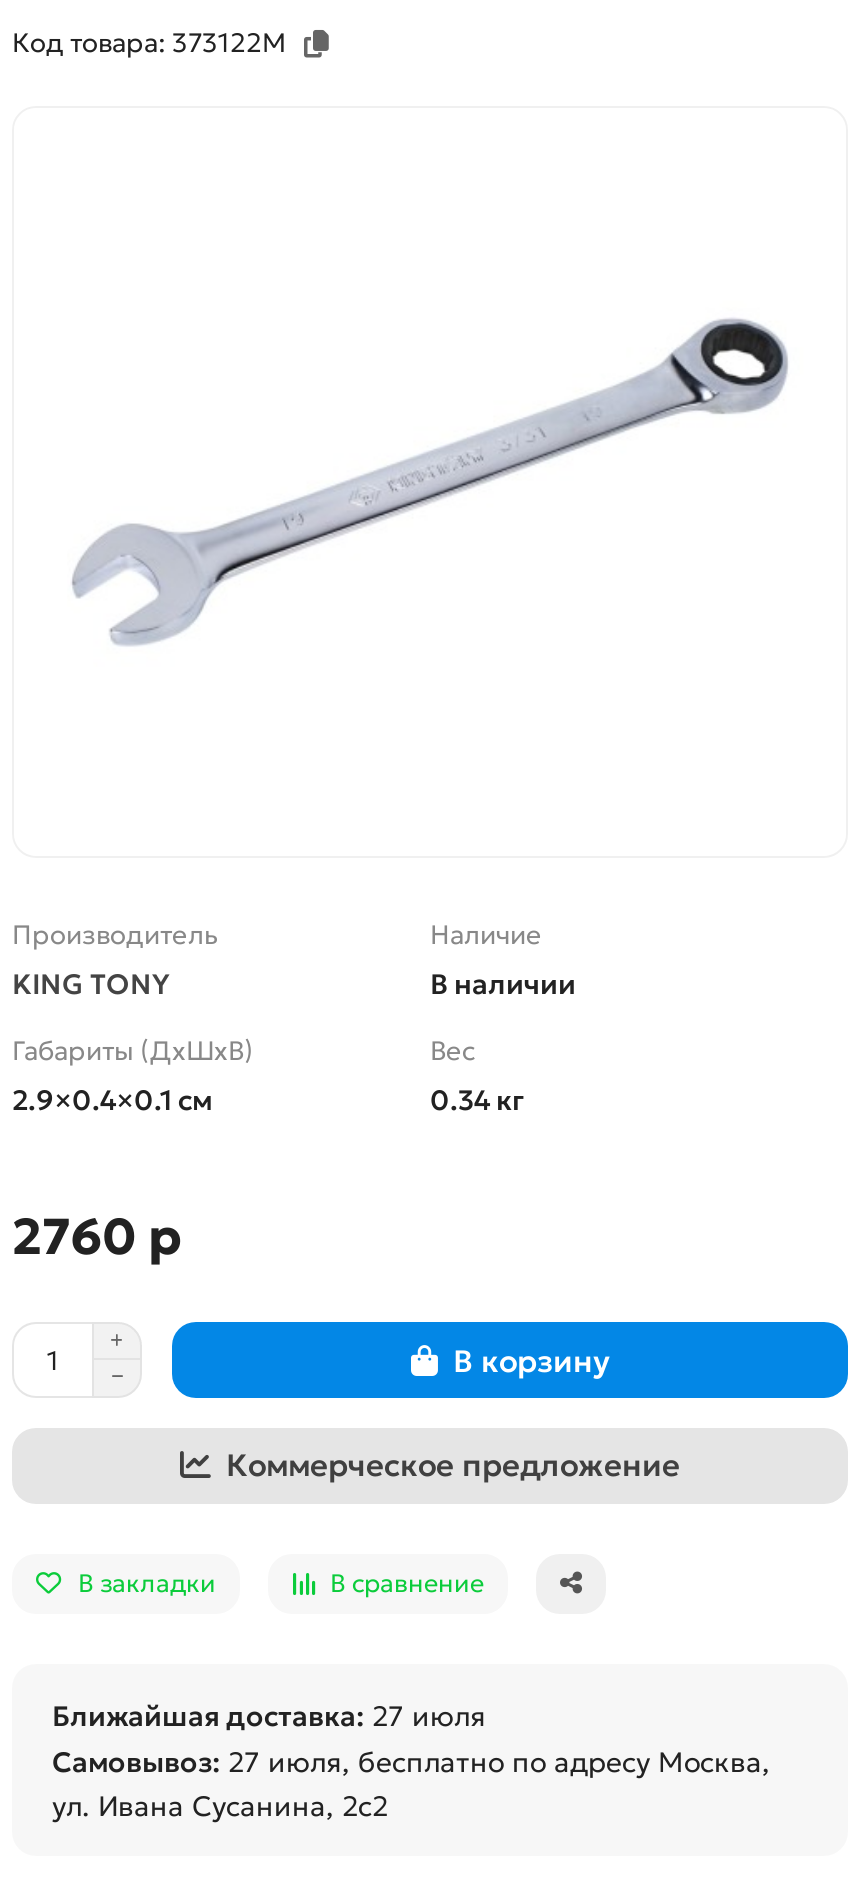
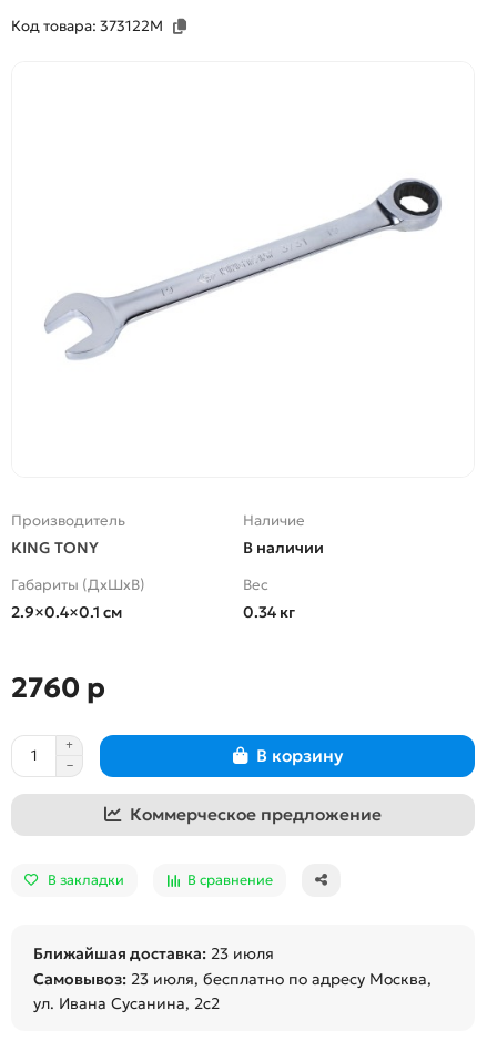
[52,1699,486,1735] Ближайшая доставка: 27 июля -> [33,943,274,963] Ближайшая доставка: 23 июля
[52,1745,770,1781] Самовывоз: 27 июля, бесплатно по адресу Москва, -> [33,969,432,989] Самовывоз: 23 июля, бесплатно по адресу Москва,

